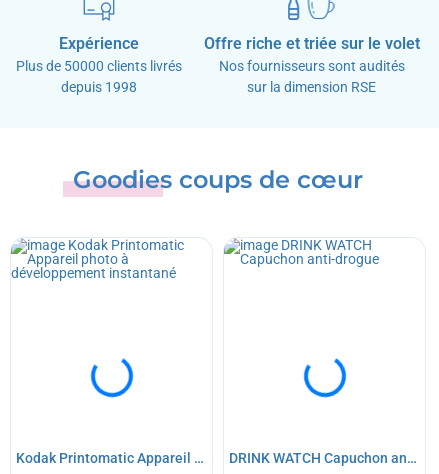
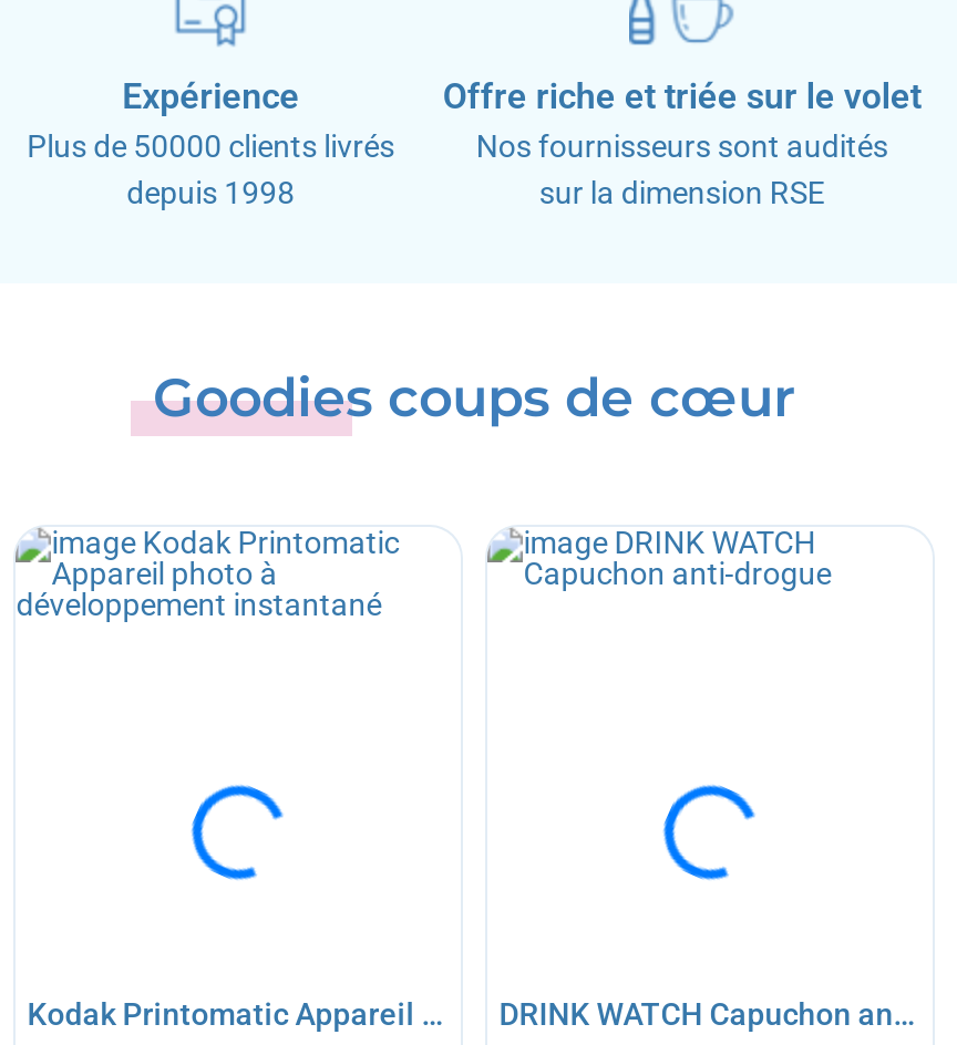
[92,354,135,398] [image] -> [197,782,288,879] [image]
[305,354,348,398] [image] -> [669,782,760,879] [image]

